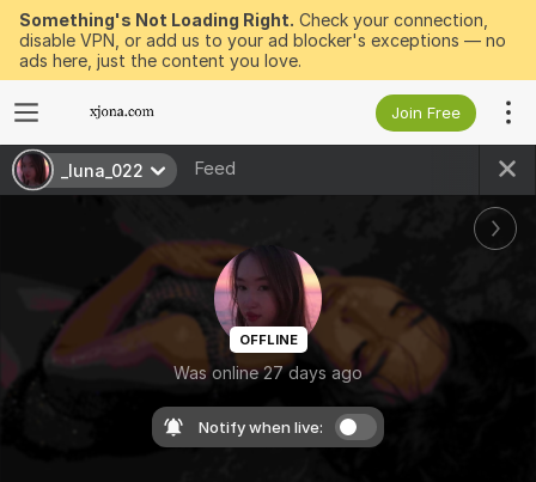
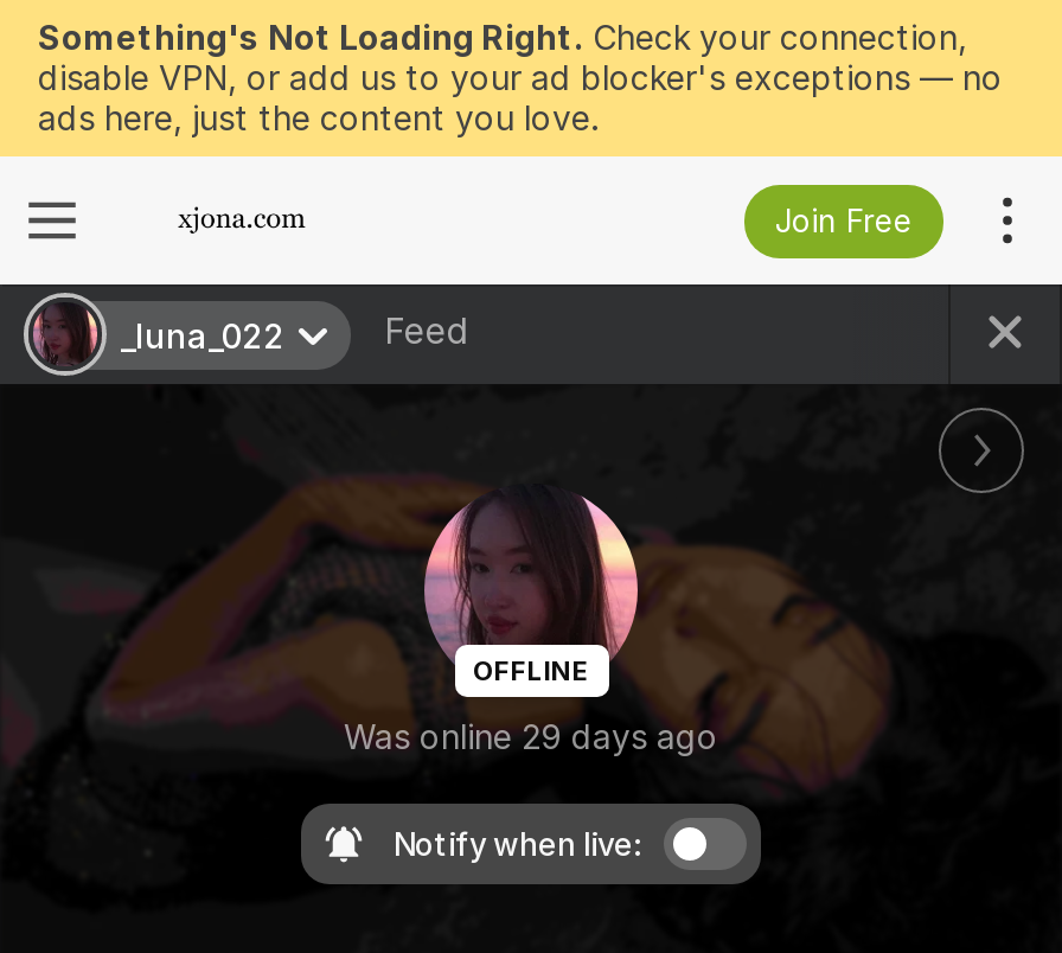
[173,362,363,382] Was online 27 days ago -> [344,715,718,755] Was online 29 days ago

